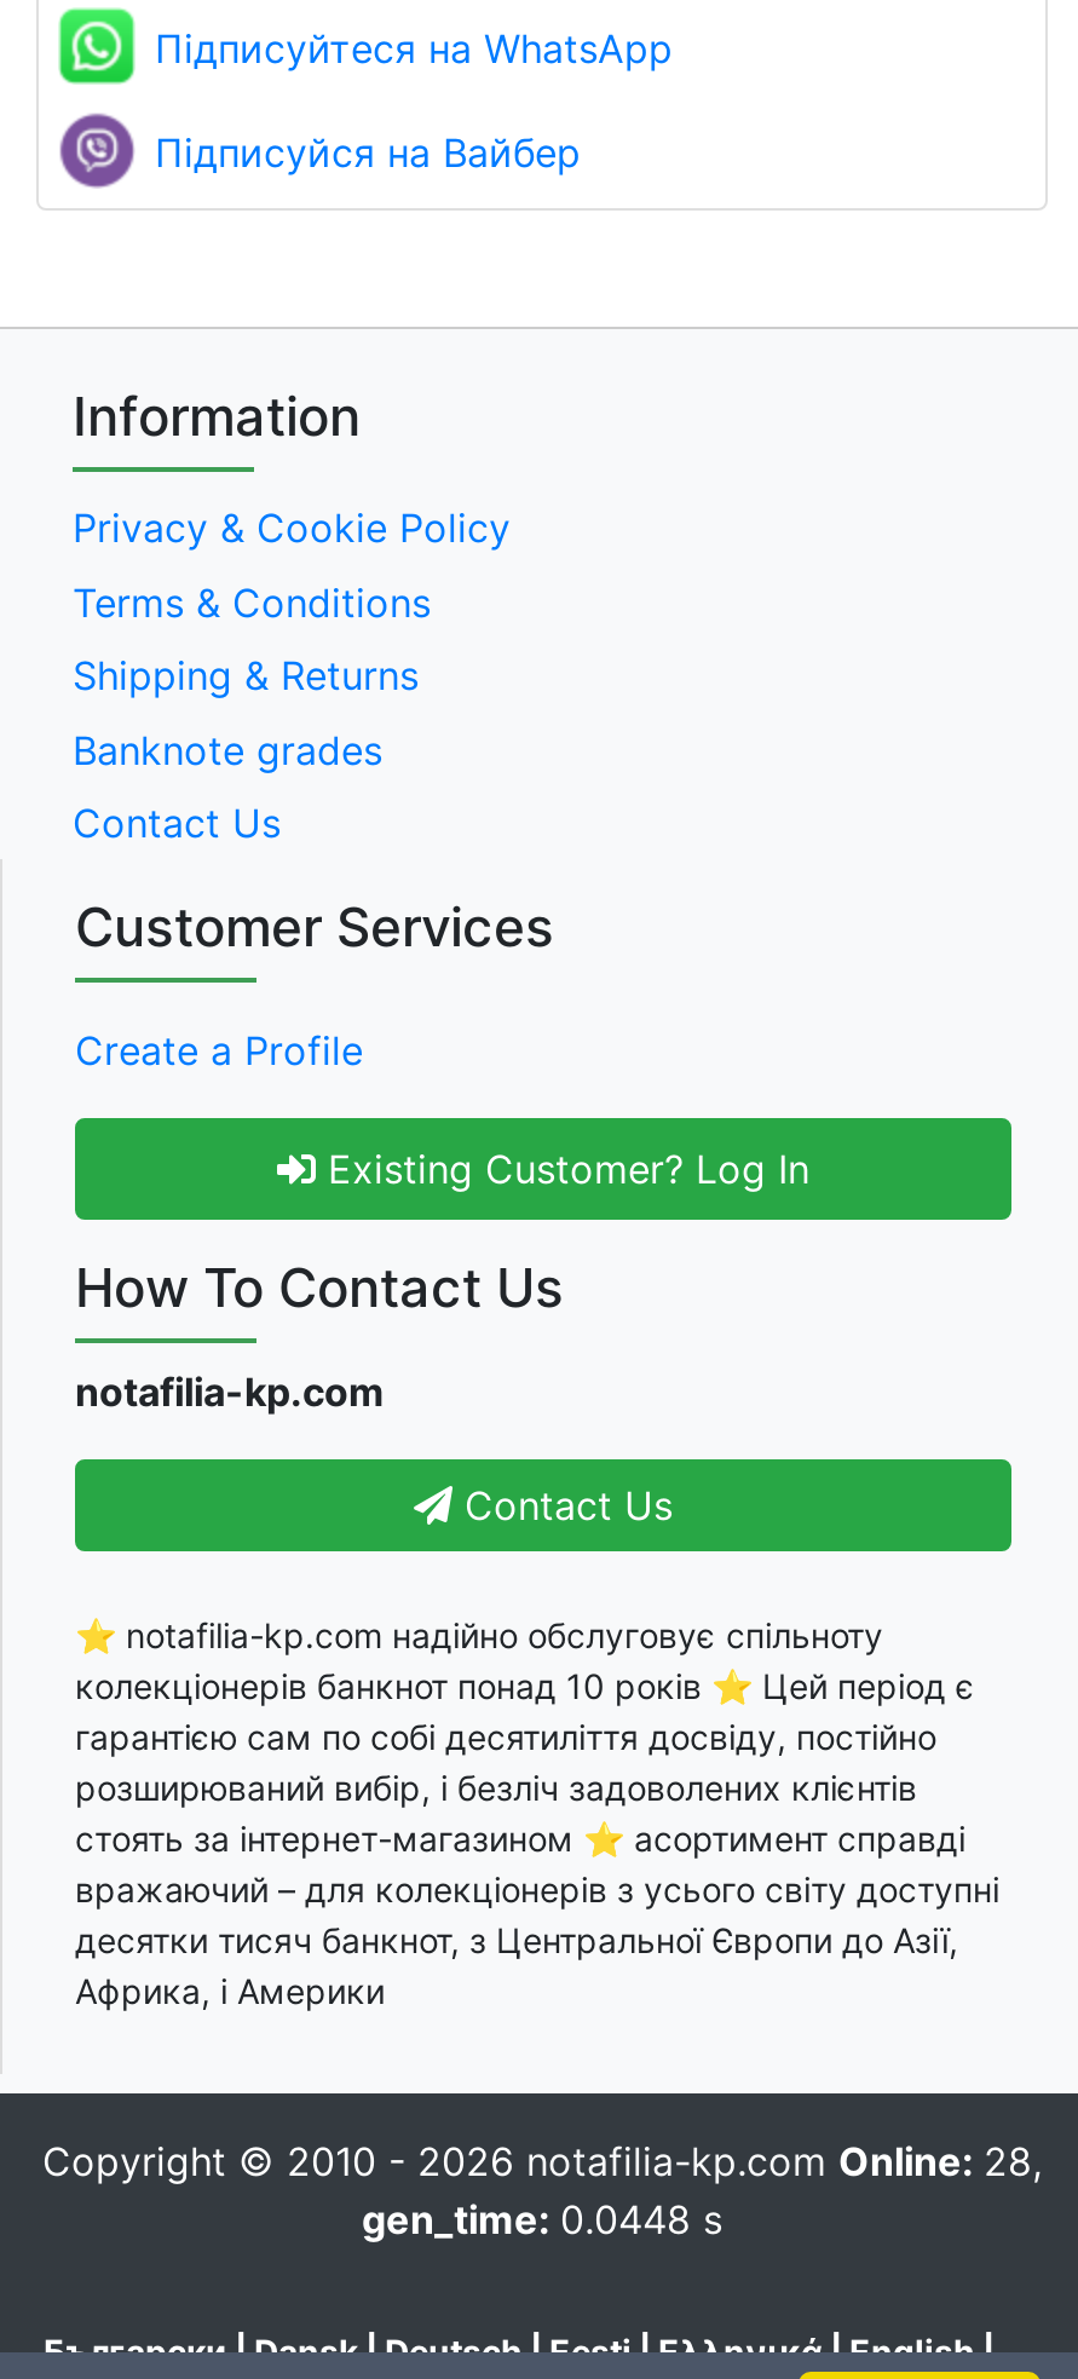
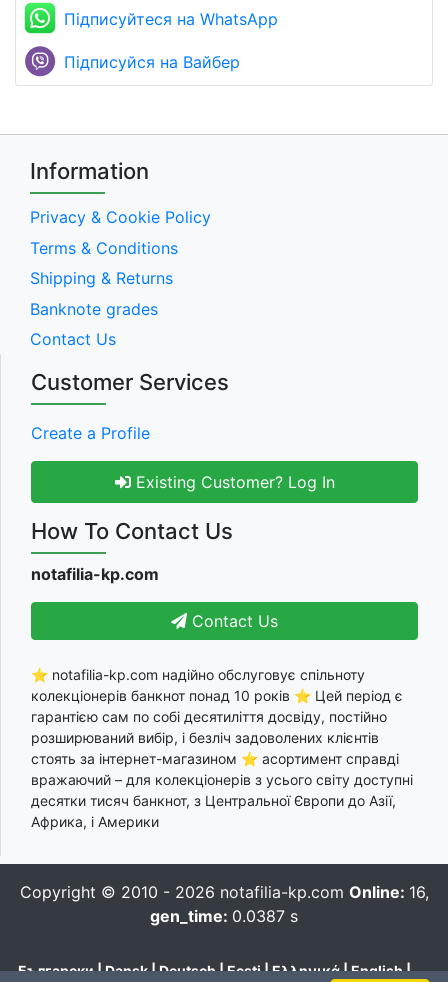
[42,2137,1042,2186] Copyright © 2010 - 2026 notafilia-kp.com Online: 28, -> [19,882,428,902] Copyright © 2010 - 2026 notafilia-kp.com Online: 16,
[362,2195,722,2244] gen_time: 0.0448 s -> [150,906,298,926] gen_time: 0.0387 s

